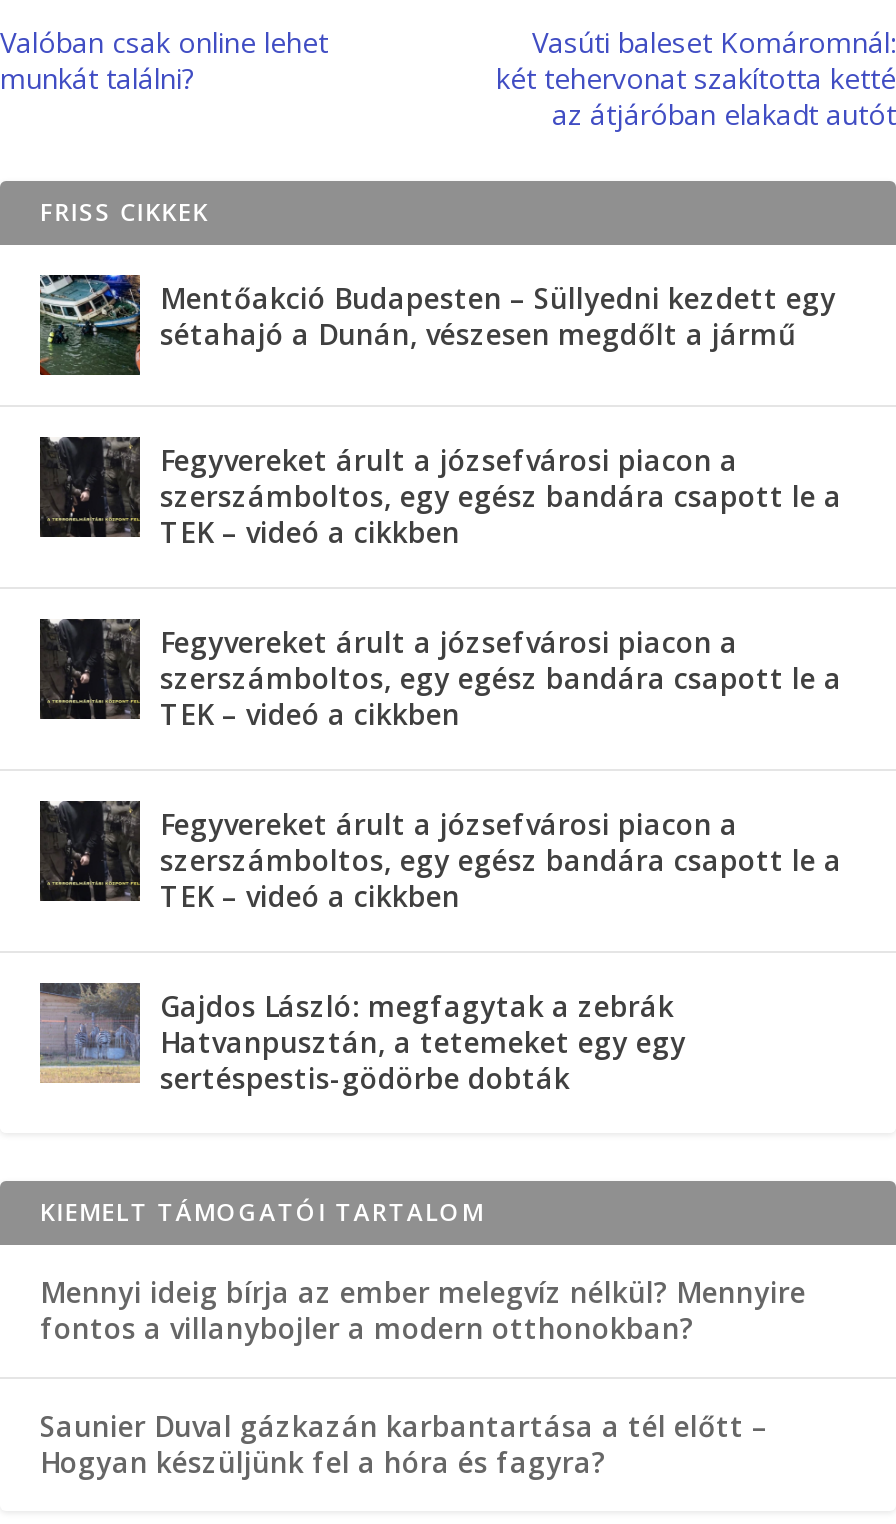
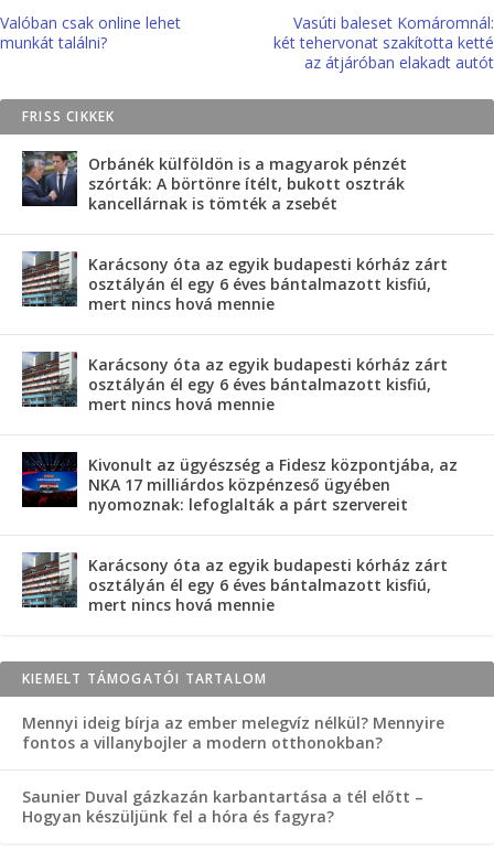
[38,273,836,375] [image] | Mentőakció Budapesten – Süllyedni kezdett egy | sétahajó a Dunán, vészesen megdőlt a jármű -> [22,150,407,214] [image] | Orbánék külföldön is a magyarok pénzét | szórták: A börtönre ítélt, bukott osztrák | kancellárnak is tömték a zsebét
[38,435,842,551] [image] | Fegyvereket árult a józsefvárosi piacon a | szerszámboltos, egy egész bandára csapott le a | TEK – videó a cikkben -> [21,250,448,314] [image] | Karácsony óta az egyik budapesti kórház zárt | osztályán él egy 6 éves bántalmazott kisfiú, | mert nincs hová mennie
[38,617,842,733] [image] | Fegyvereket árult a józsefvárosi piacon a | szerszámboltos, egy egész bandára csapott le a | TEK – videó a cikkben -> [21,351,448,415] [image] | Karácsony óta az egyik budapesti kórház zárt | osztályán él egy 6 éves bántalmazott kisfiú, | mert nincs hová mennie
[40,799,842,915] [image] | Fegyvereket árult a józsefvárosi piacon a | szerszámboltos, egy egész bandára csapott le a | TEK – videó a cikkben -> [21,451,458,515] [image] | Kivonult az ügyészség a Fidesz központjába, az | NKA 17 milliárdos közpénzeső ügyében | nyomoznak: lefoglalták a párt szervereit
[40,981,686,1097] [image] | Gajdos László: megfagytak a zebrák | Hatvanpusztán, a tetemeket egy egy | sertéspestis-gödörbe dobták -> [21,551,448,615] [image] | Karácsony óta az egyik budapesti kórház zárt | osztályán él egy 6 éves bántalmazott kisfiú, | mert nincs hová mennie

